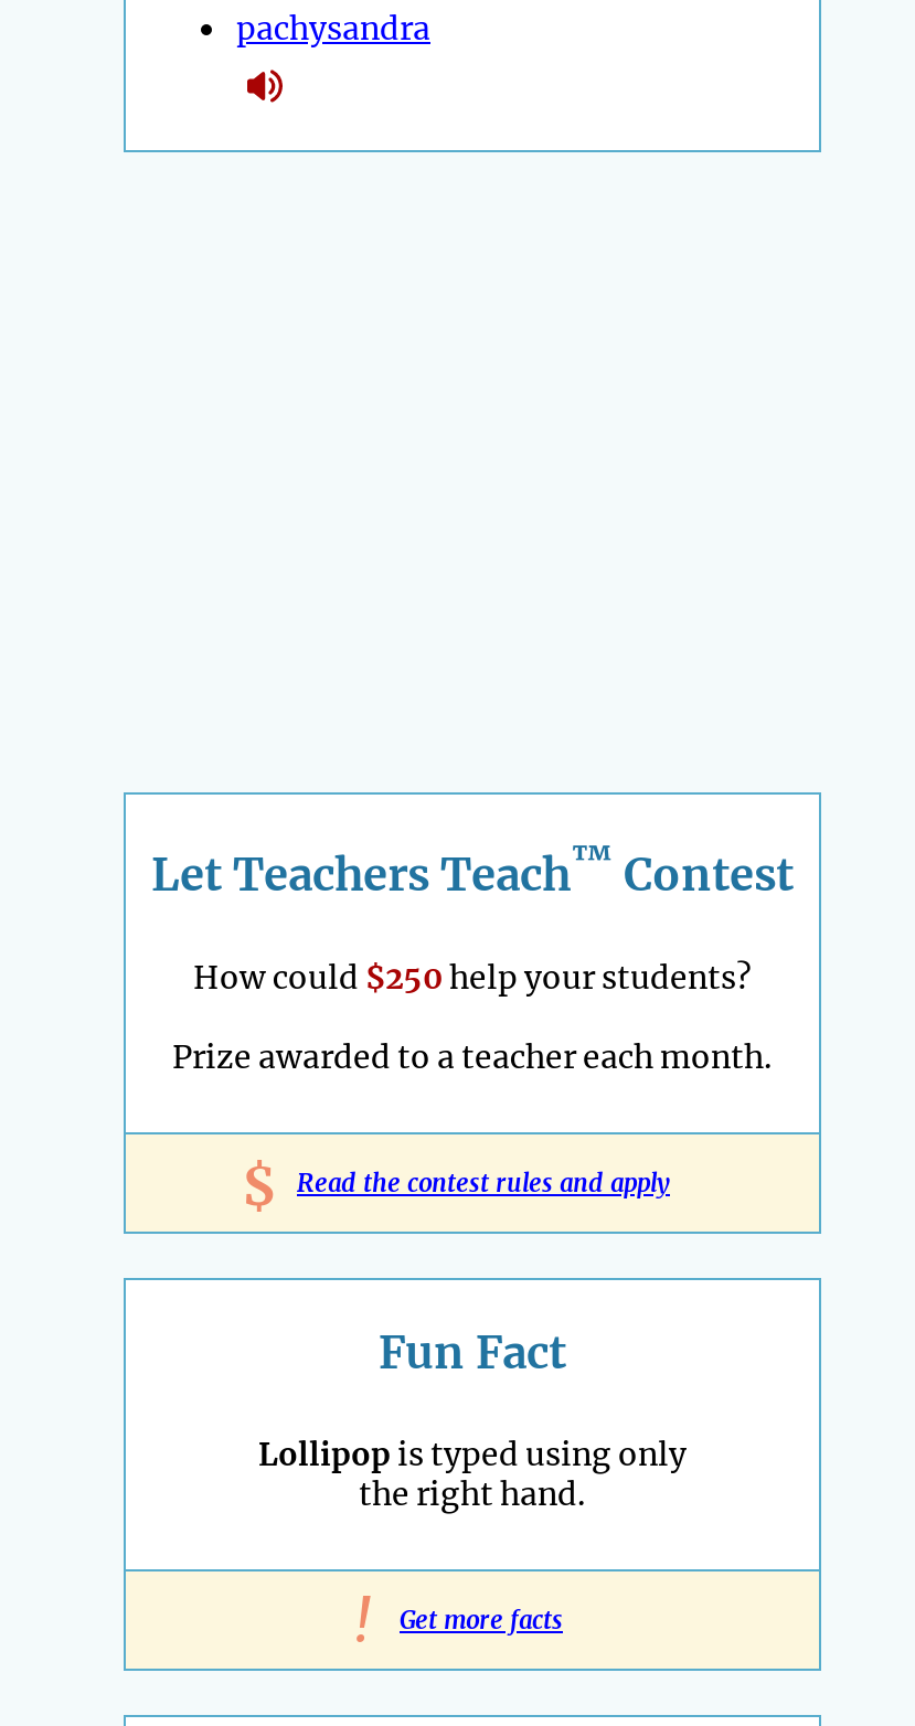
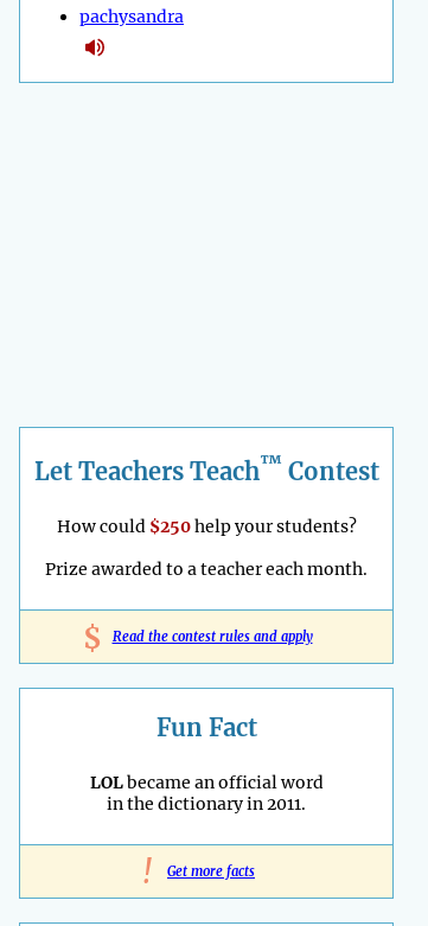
[258,1435,687,1514] Lollipop is typed using only | the right hand. -> [90,772,323,815] LOL became an official word | in the dictionary in 2011.

